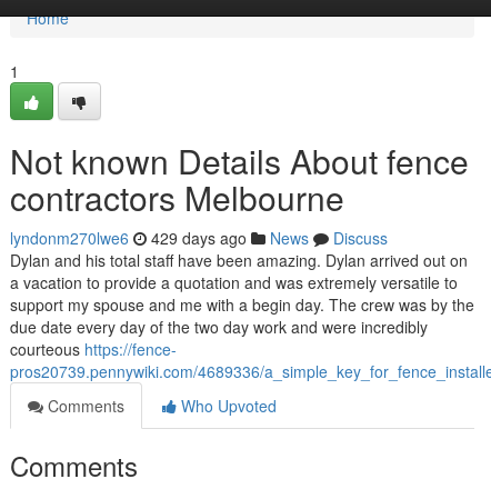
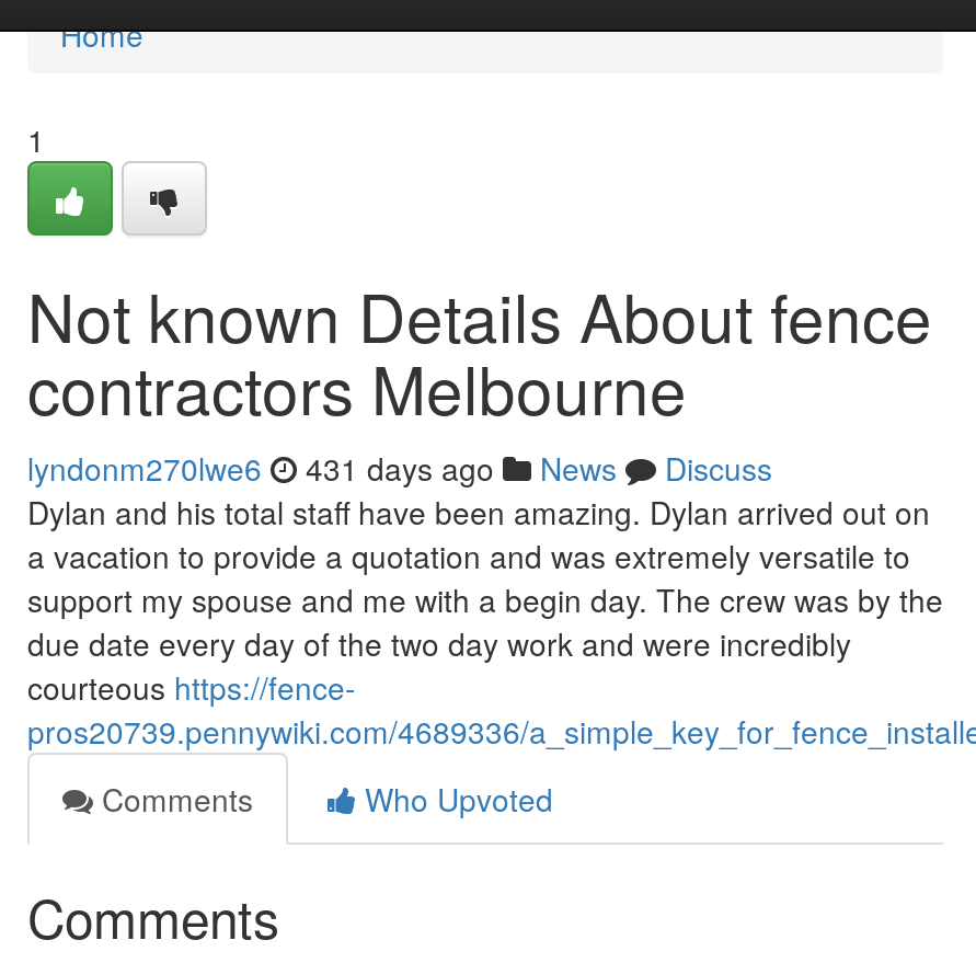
[10,227,388,249] lyndonm270lwe6 429 days ago News Discuss -> [27,446,772,490] lyndonm270lwe6 431 days ago News Discuss

